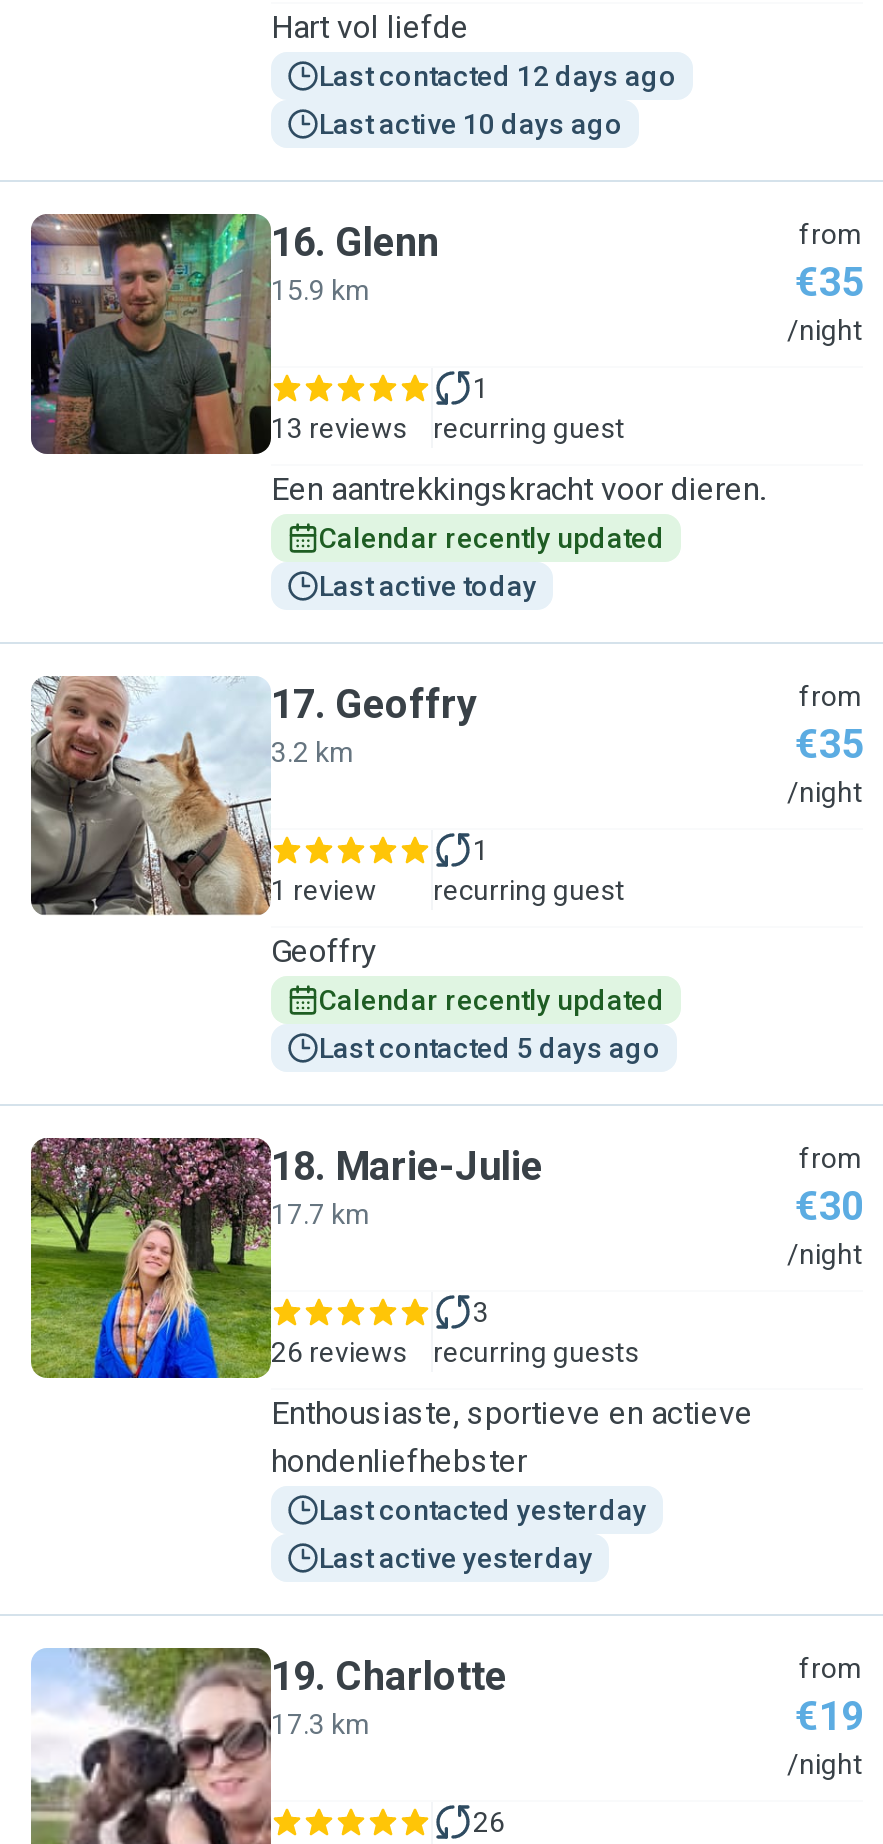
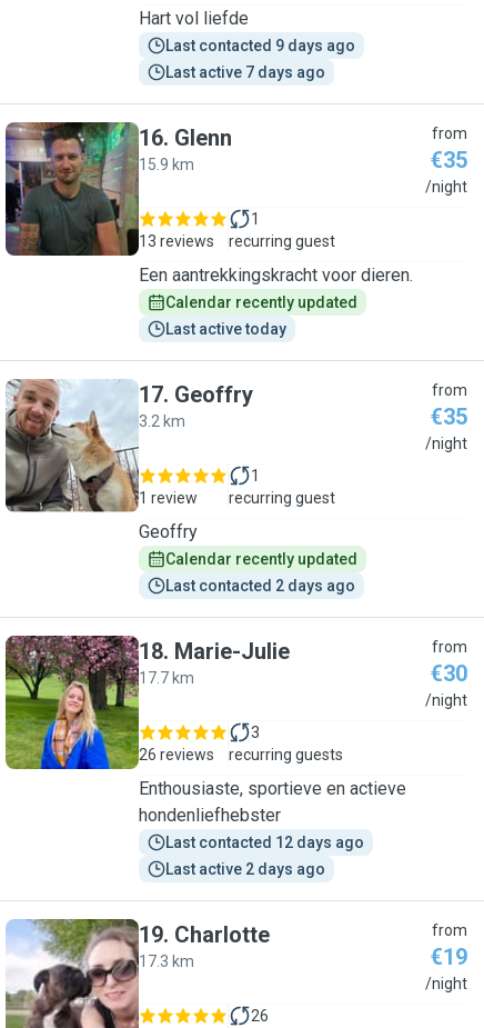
none -> [165,37,355,54] Last contacted 9 days ago
moved [319,60,677,92] -> [165,834,364,851]: Last contacted 12 days ago
[319,108,623,140] Last active 10 days ago -> [165,63,325,81] Last active 7 days ago
[319,1032,661,1064] Last contacted 5 days ago -> [165,577,355,595] Last contacted 2 days ago
[319,1494,647,1526] Last contacted yesterday -> none
[319,1542,593,1574] Last active yesterday -> [165,860,325,878] Last active 2 days ago

